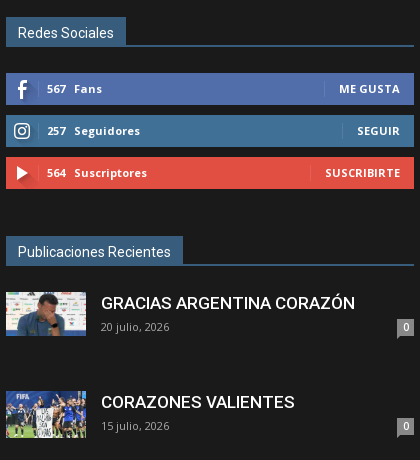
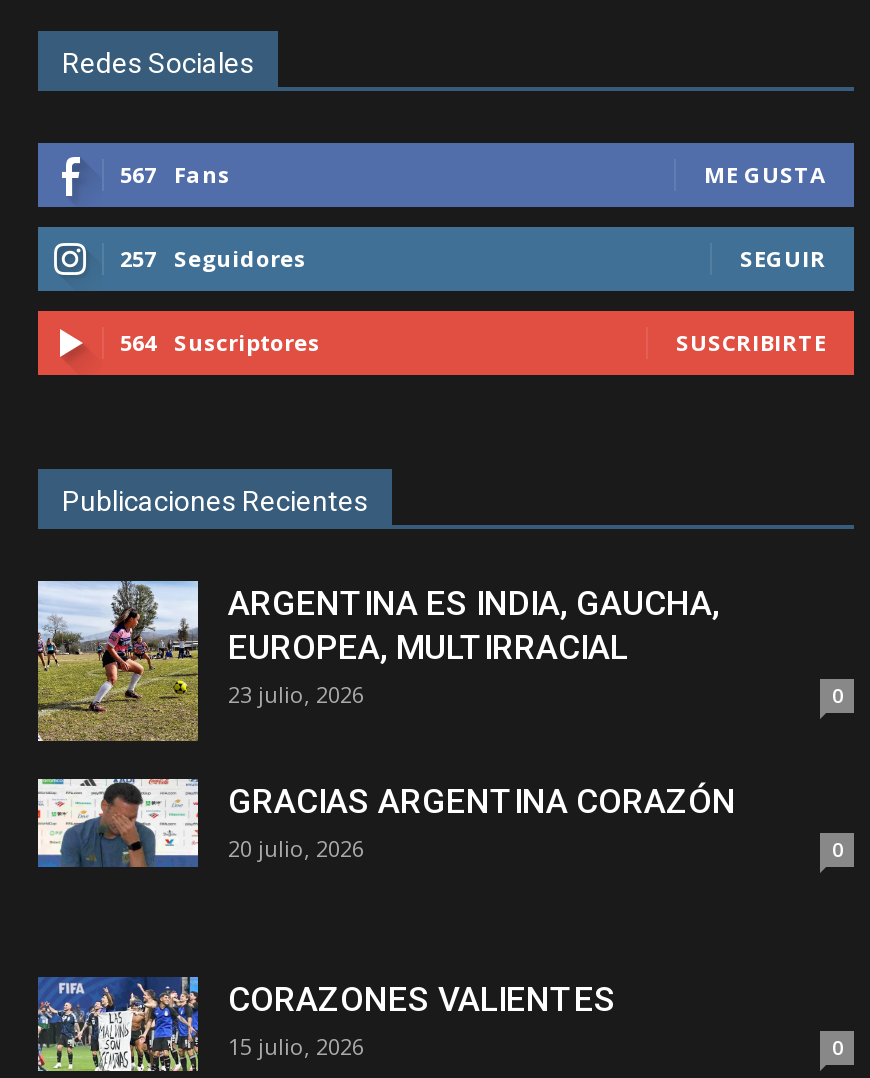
none -> [36,579,844,743] [image] | ARGENTINA ES INDIA, GAUCHA, | EUROPEA, MULTIRRACIAL | 23 julio, 2026 | 0

